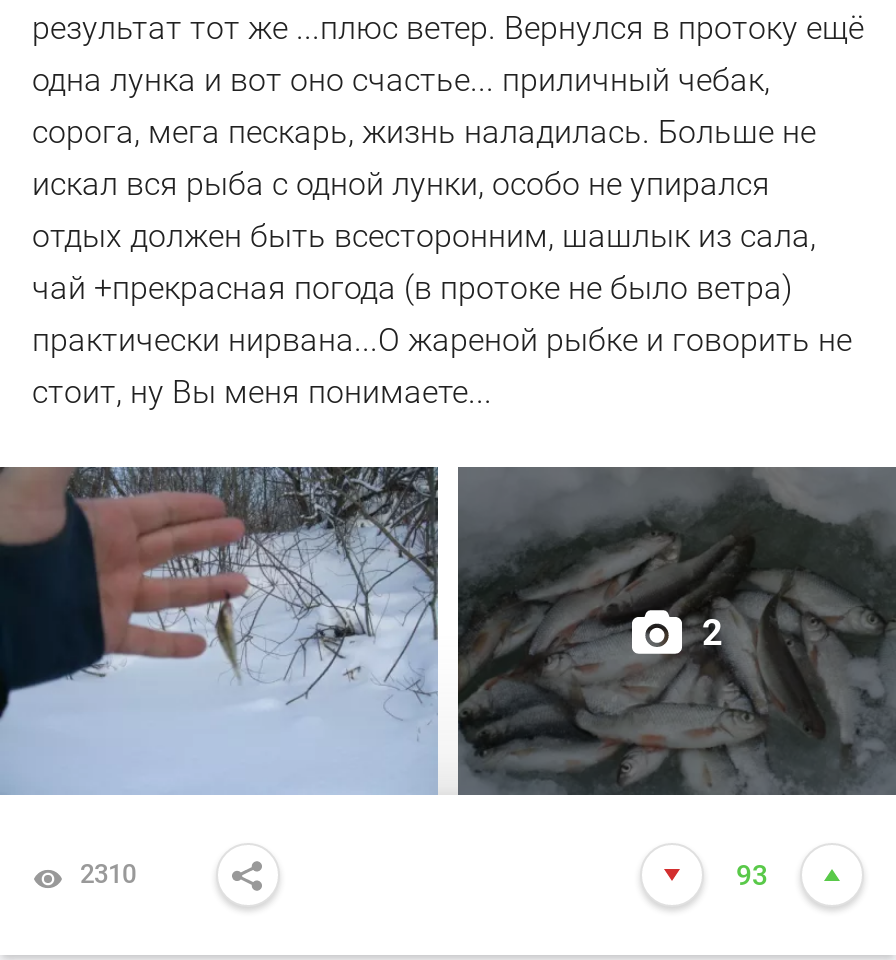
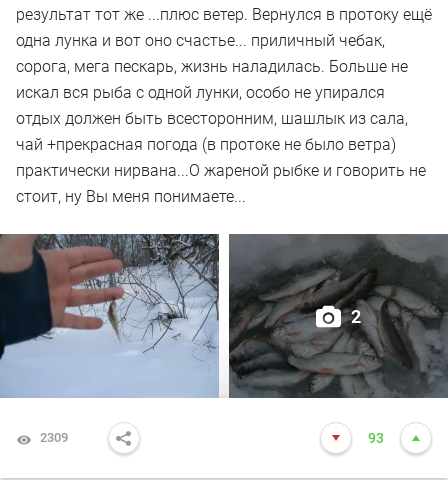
[80,860,136,890] 2310 -> [40,430,68,445] 2309

